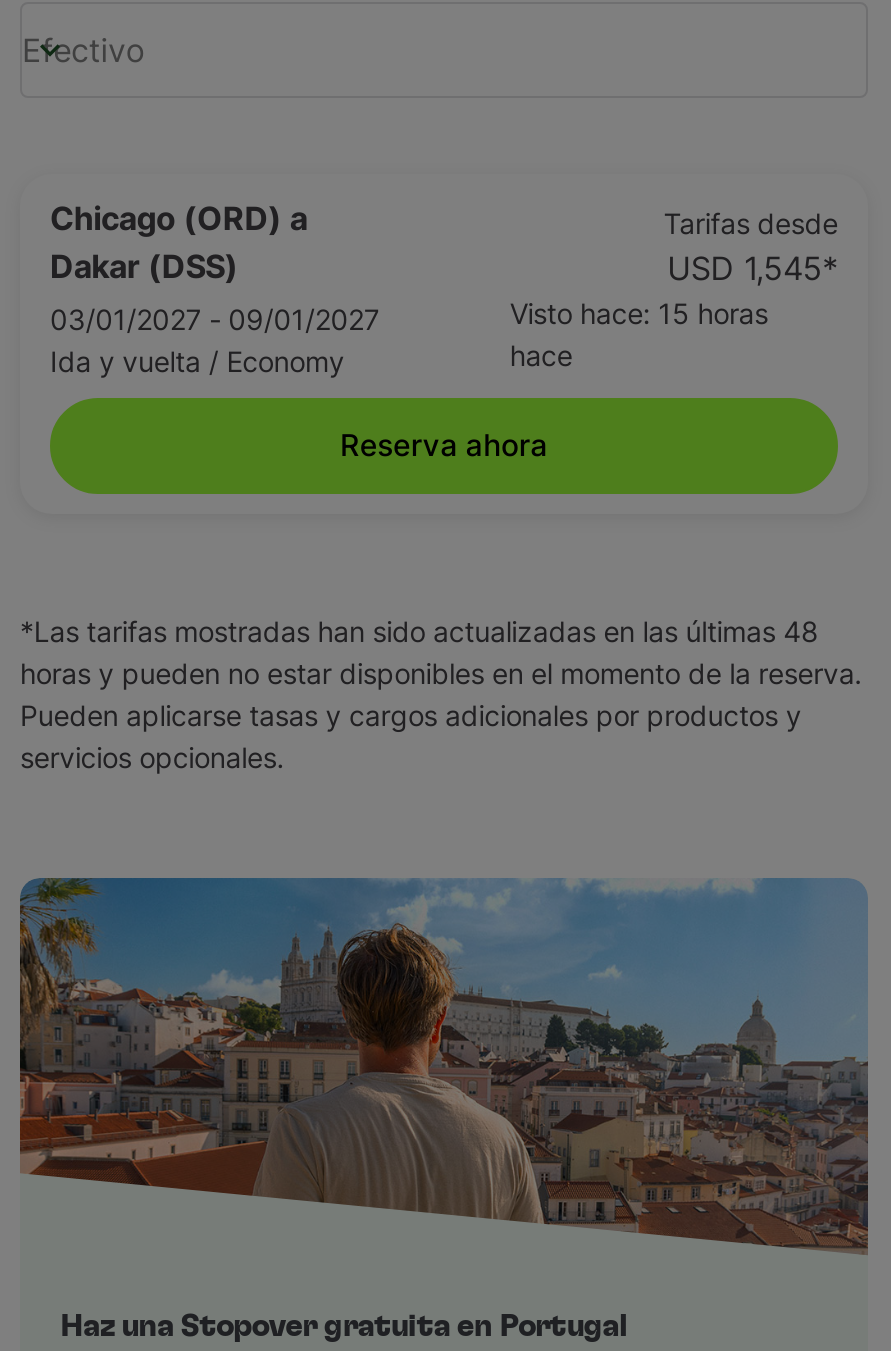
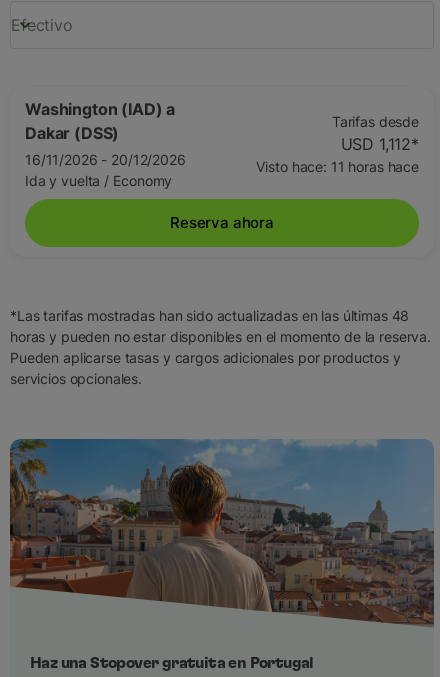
[50,198,308,238] Chicago (ORD) a -> [25,99,175,119] Washington (IAD) a
[510,247,838,371] USD 1,545* | Visto hace: 15 horas | hace -> [256,134,419,175] USD 1,112* | Visto hace: 11 horas hace
[50,302,380,336] 03/01/2027 - 09/01/2027 -> [25,151,186,168] 16/11/2026 - 20/12/2026

